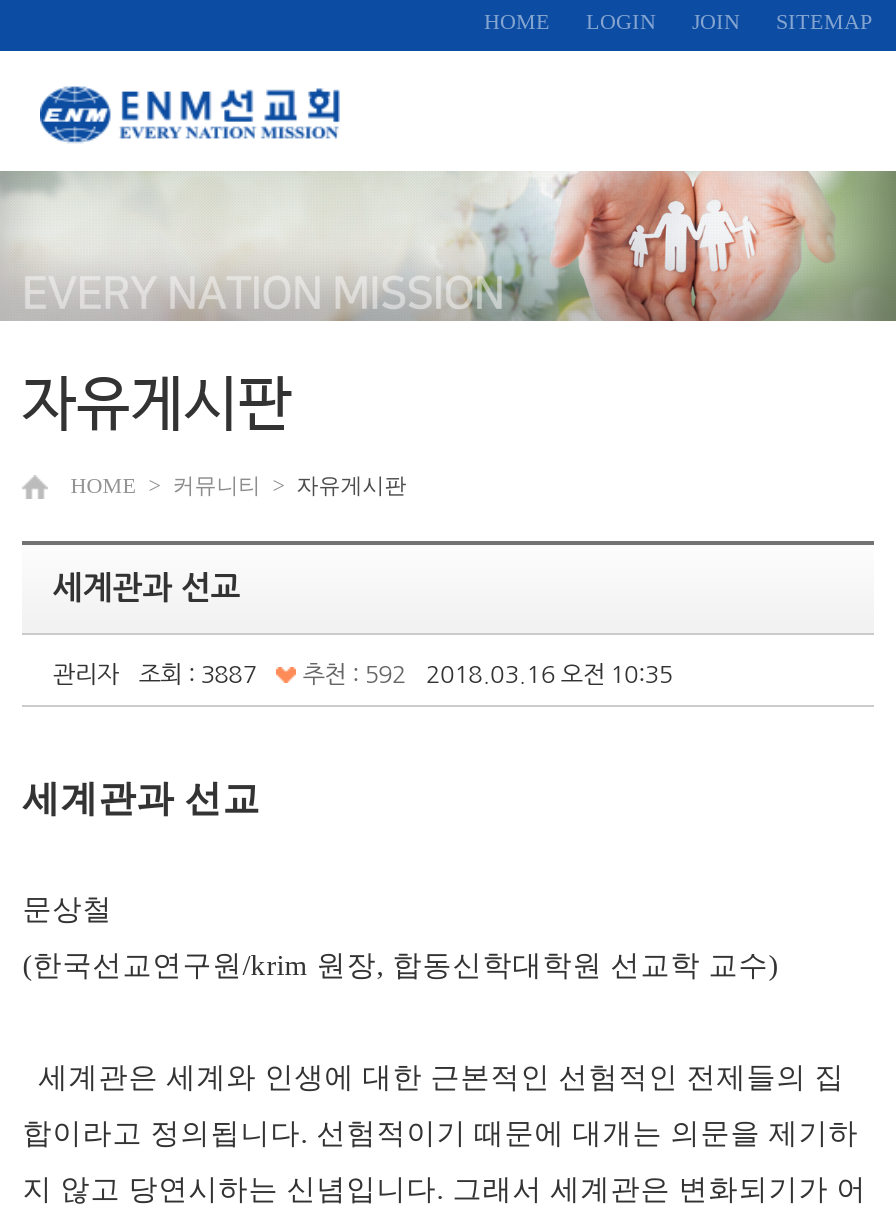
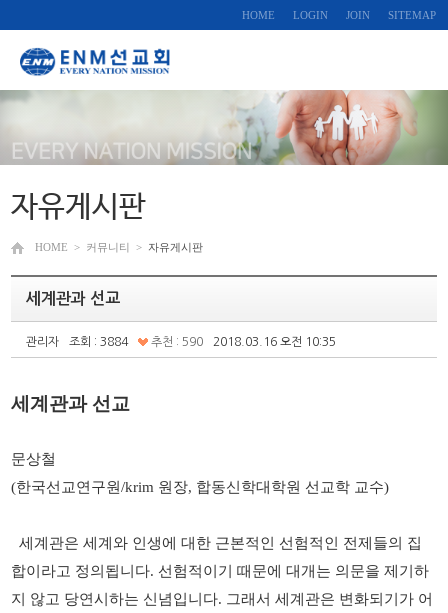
[138,662,256,686] 조회 : 3887 -> [69,336,128,348] 조회 : 3884
[296,662,406,686] 추천 : 592 -> [148,336,203,348] 추천 : 590

